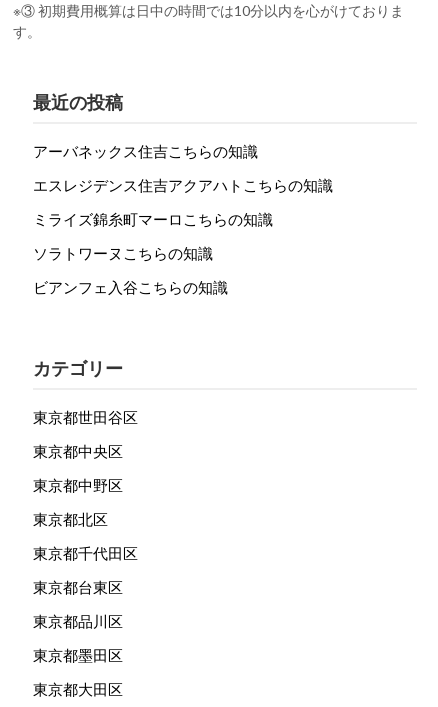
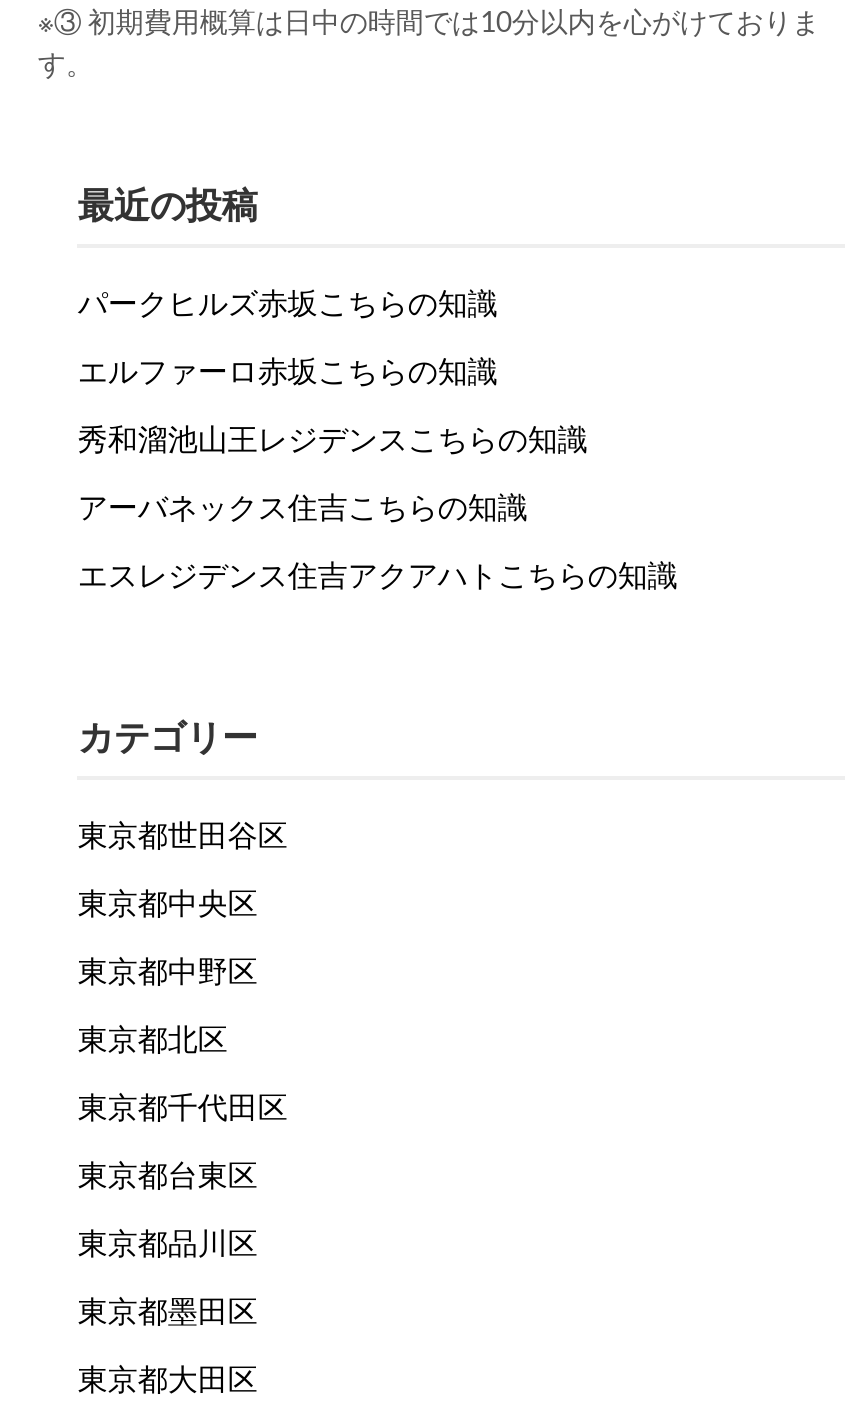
none -> [78,284,588,456] パークヒルズ赤坂こちらの知識 | エルファーロ赤坂こちらの知識 | 秀和溜池山王レジデンスこちらの知識
moved [33,142,333,194] -> [78,488,678,592]: アーバネックス住吉こちらの知識 | エスレジデンス住吉アクアハトこちらの知識
[33,210,273,296] ミライズ錦糸町マーロこちらの知識 | ソラトワーヌこちらの知識 | ビアンフェ入谷こちらの知識 -> none

